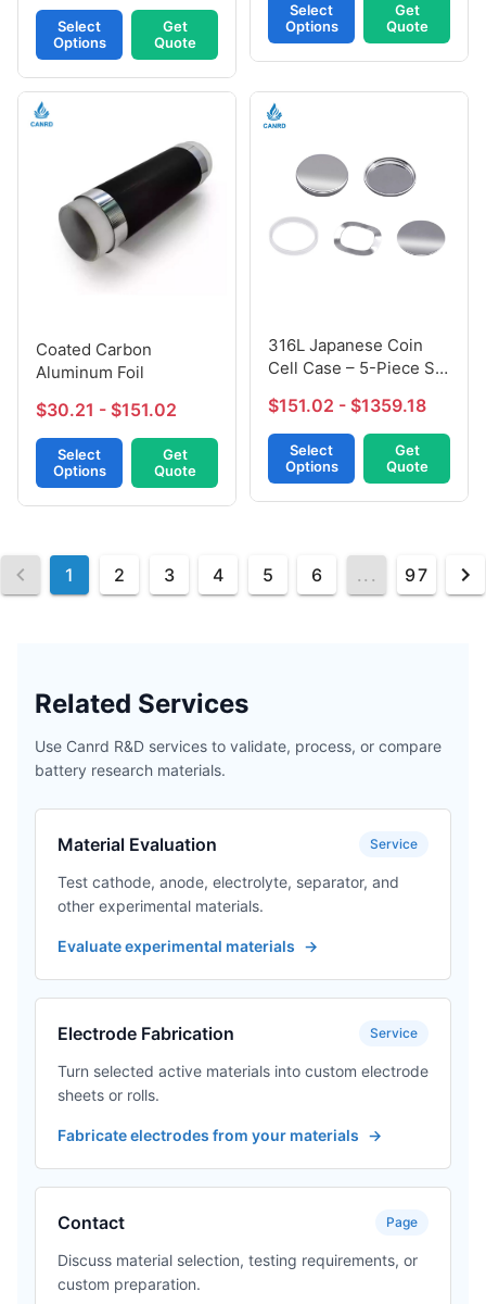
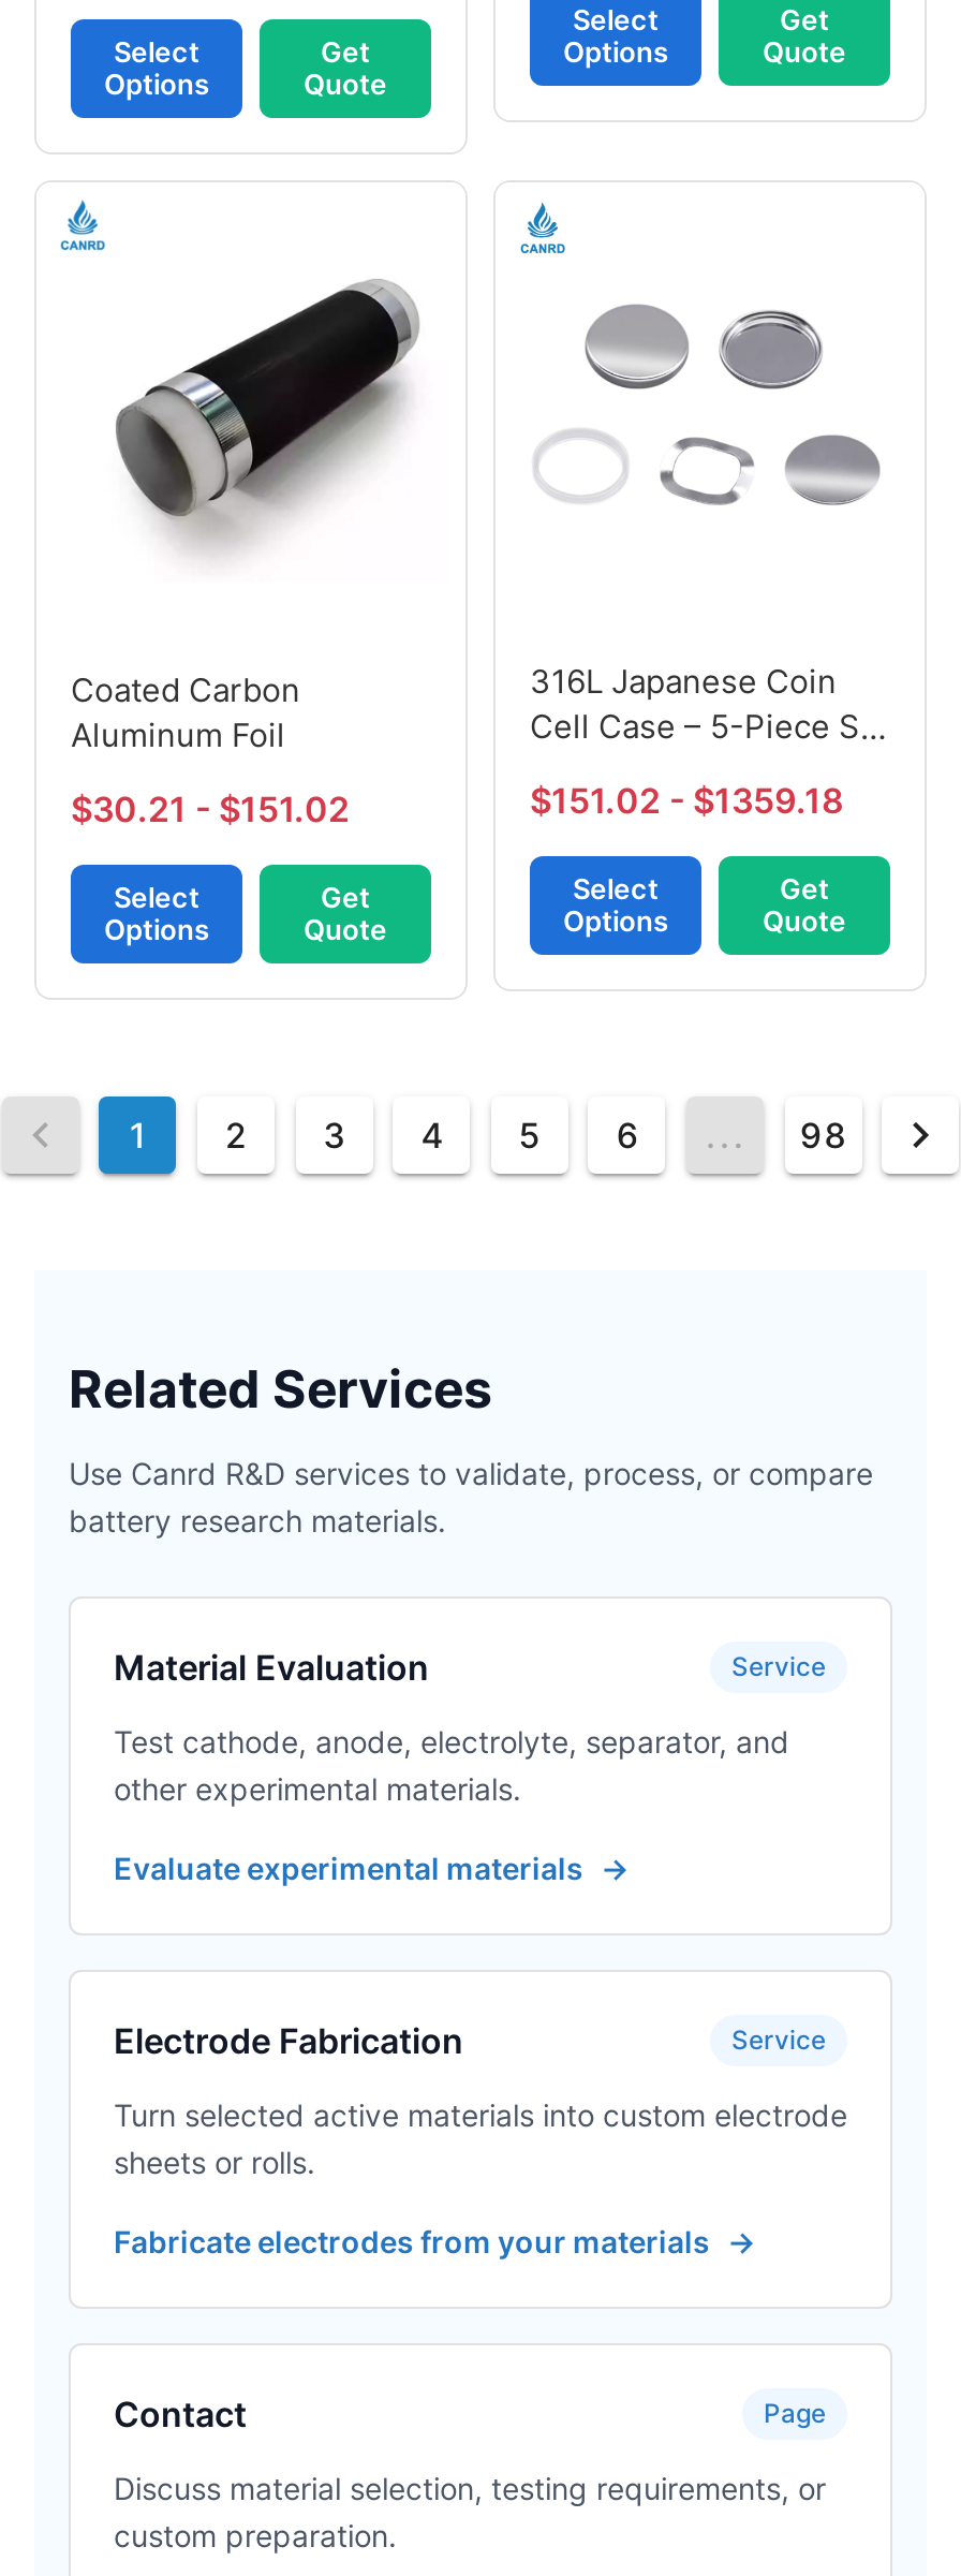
[405,564,429,586] 97 -> [800,1114,849,1157] 98

